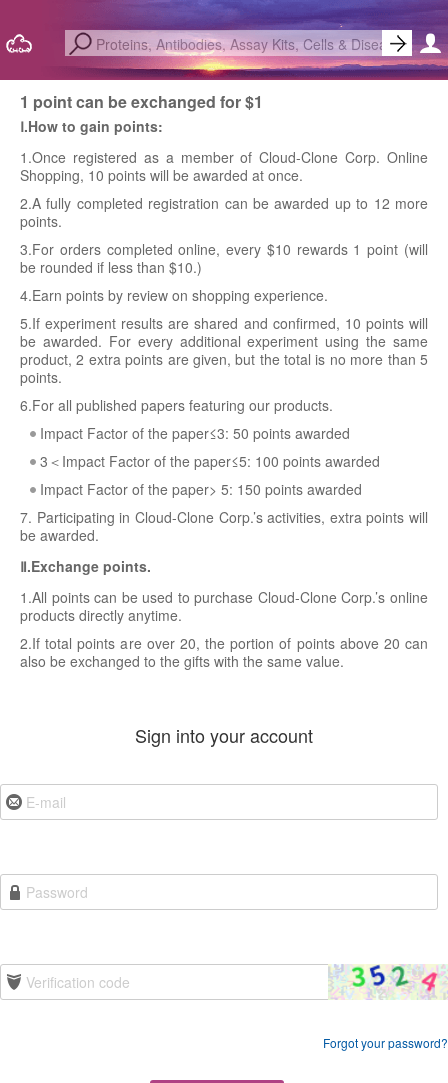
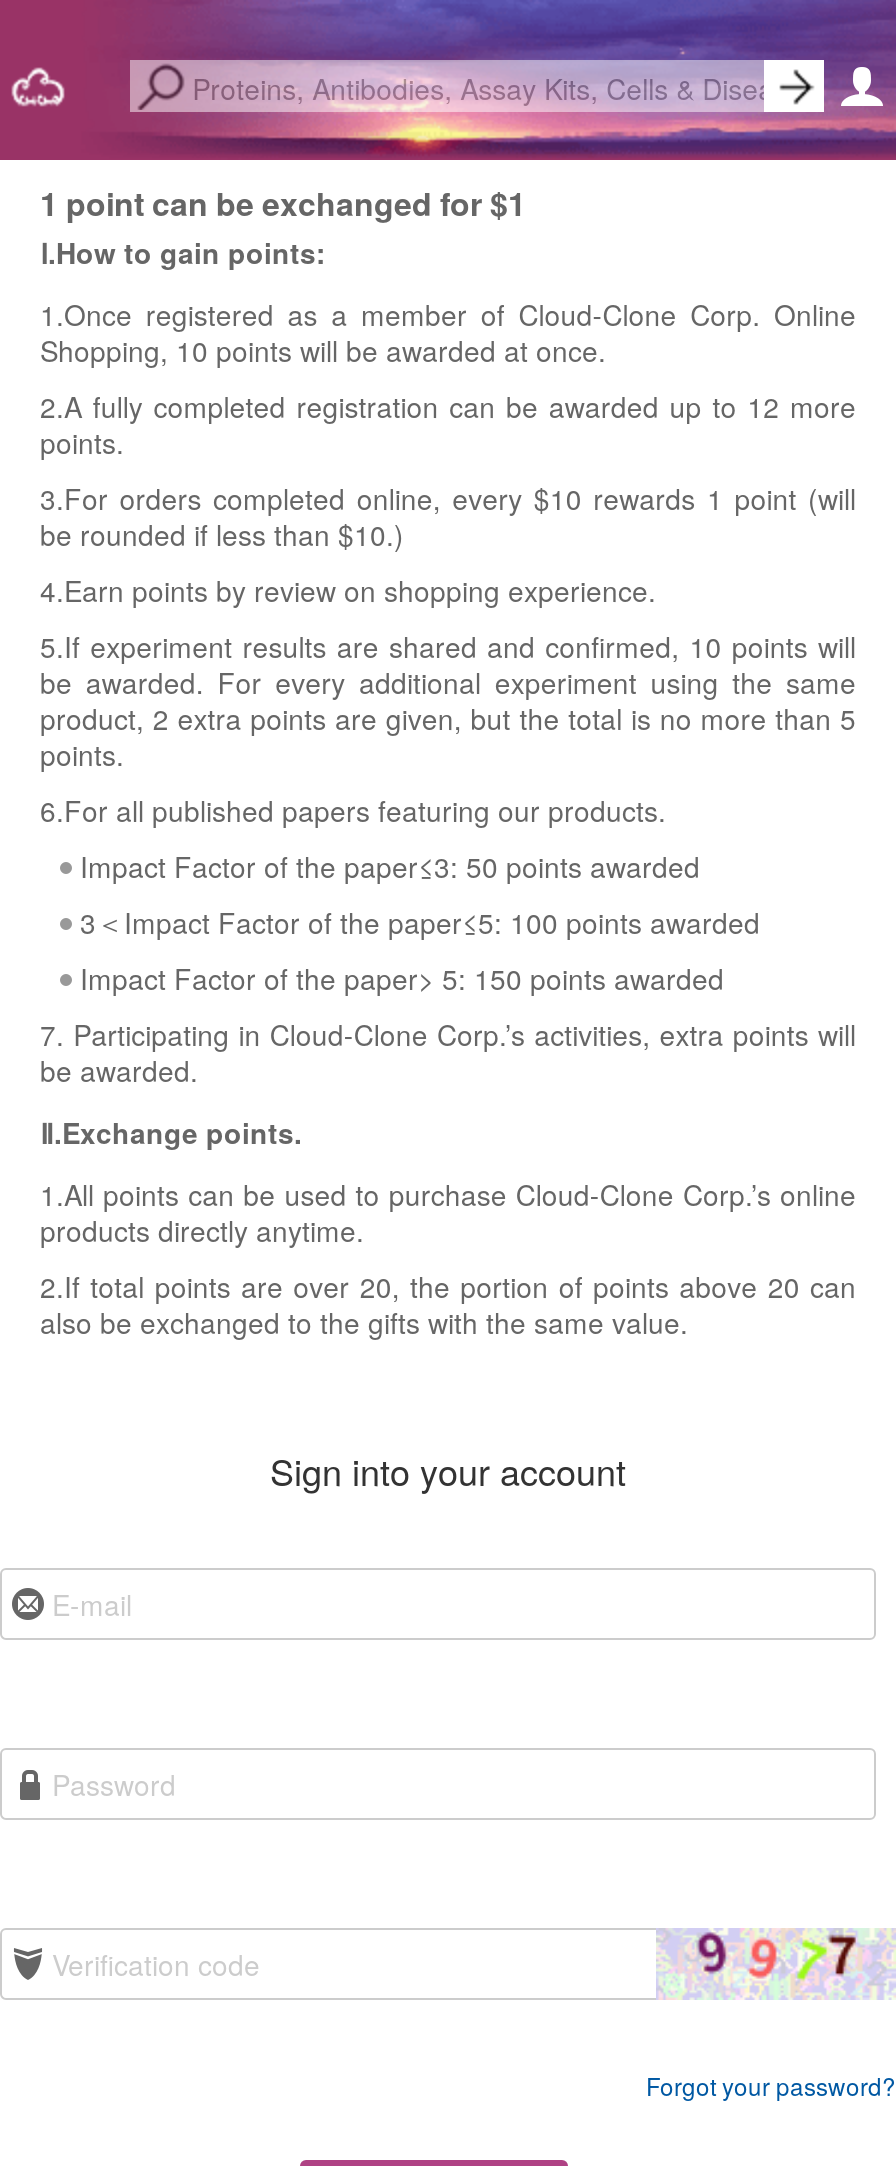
[330,964,445,999] [image] -> [658,1928,890,2000] [image]

